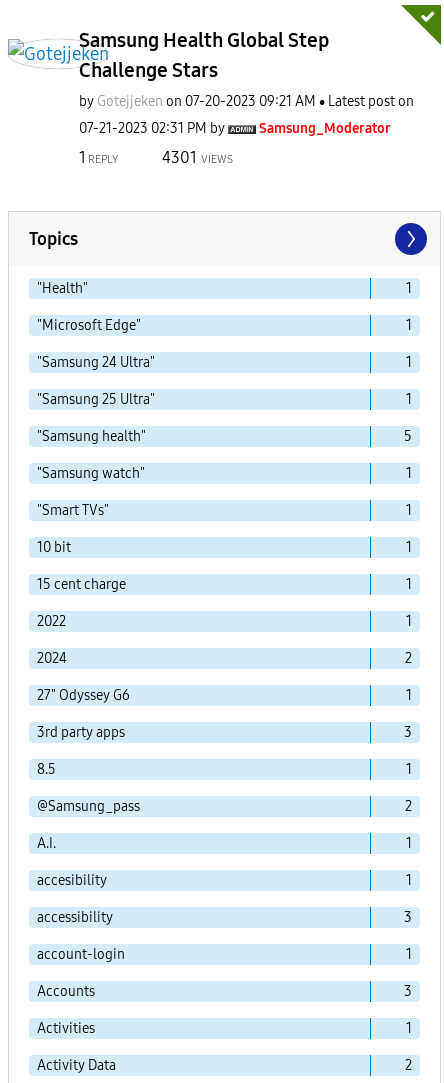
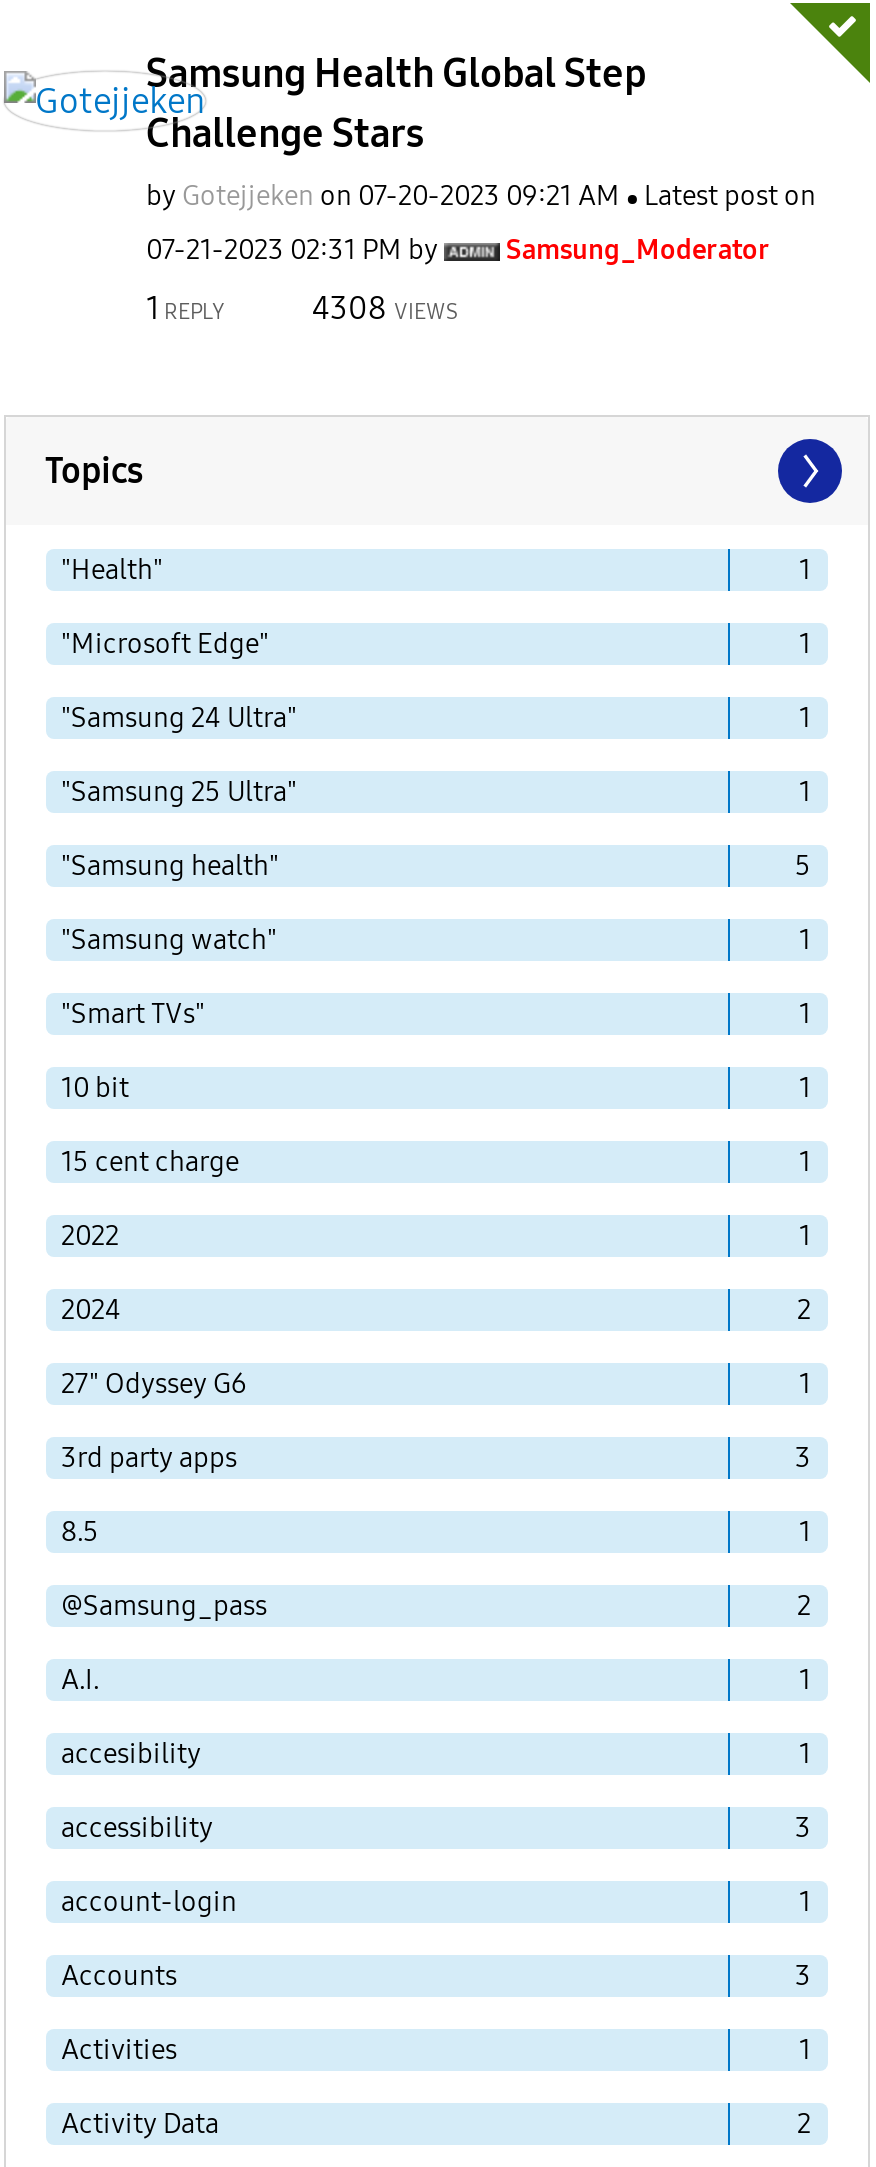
[162,147,233,166] 4301 VIEWS -> [312,288,458,326] 4308 VIEWS

